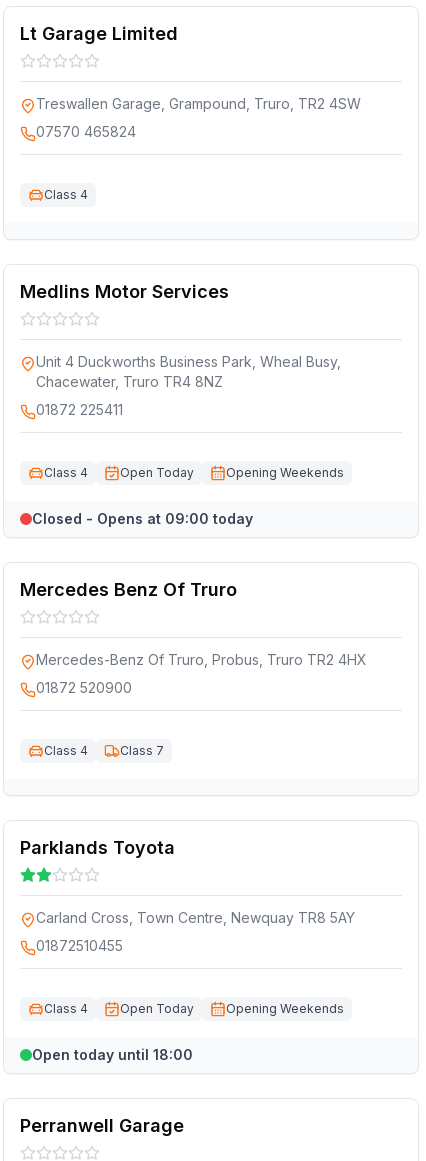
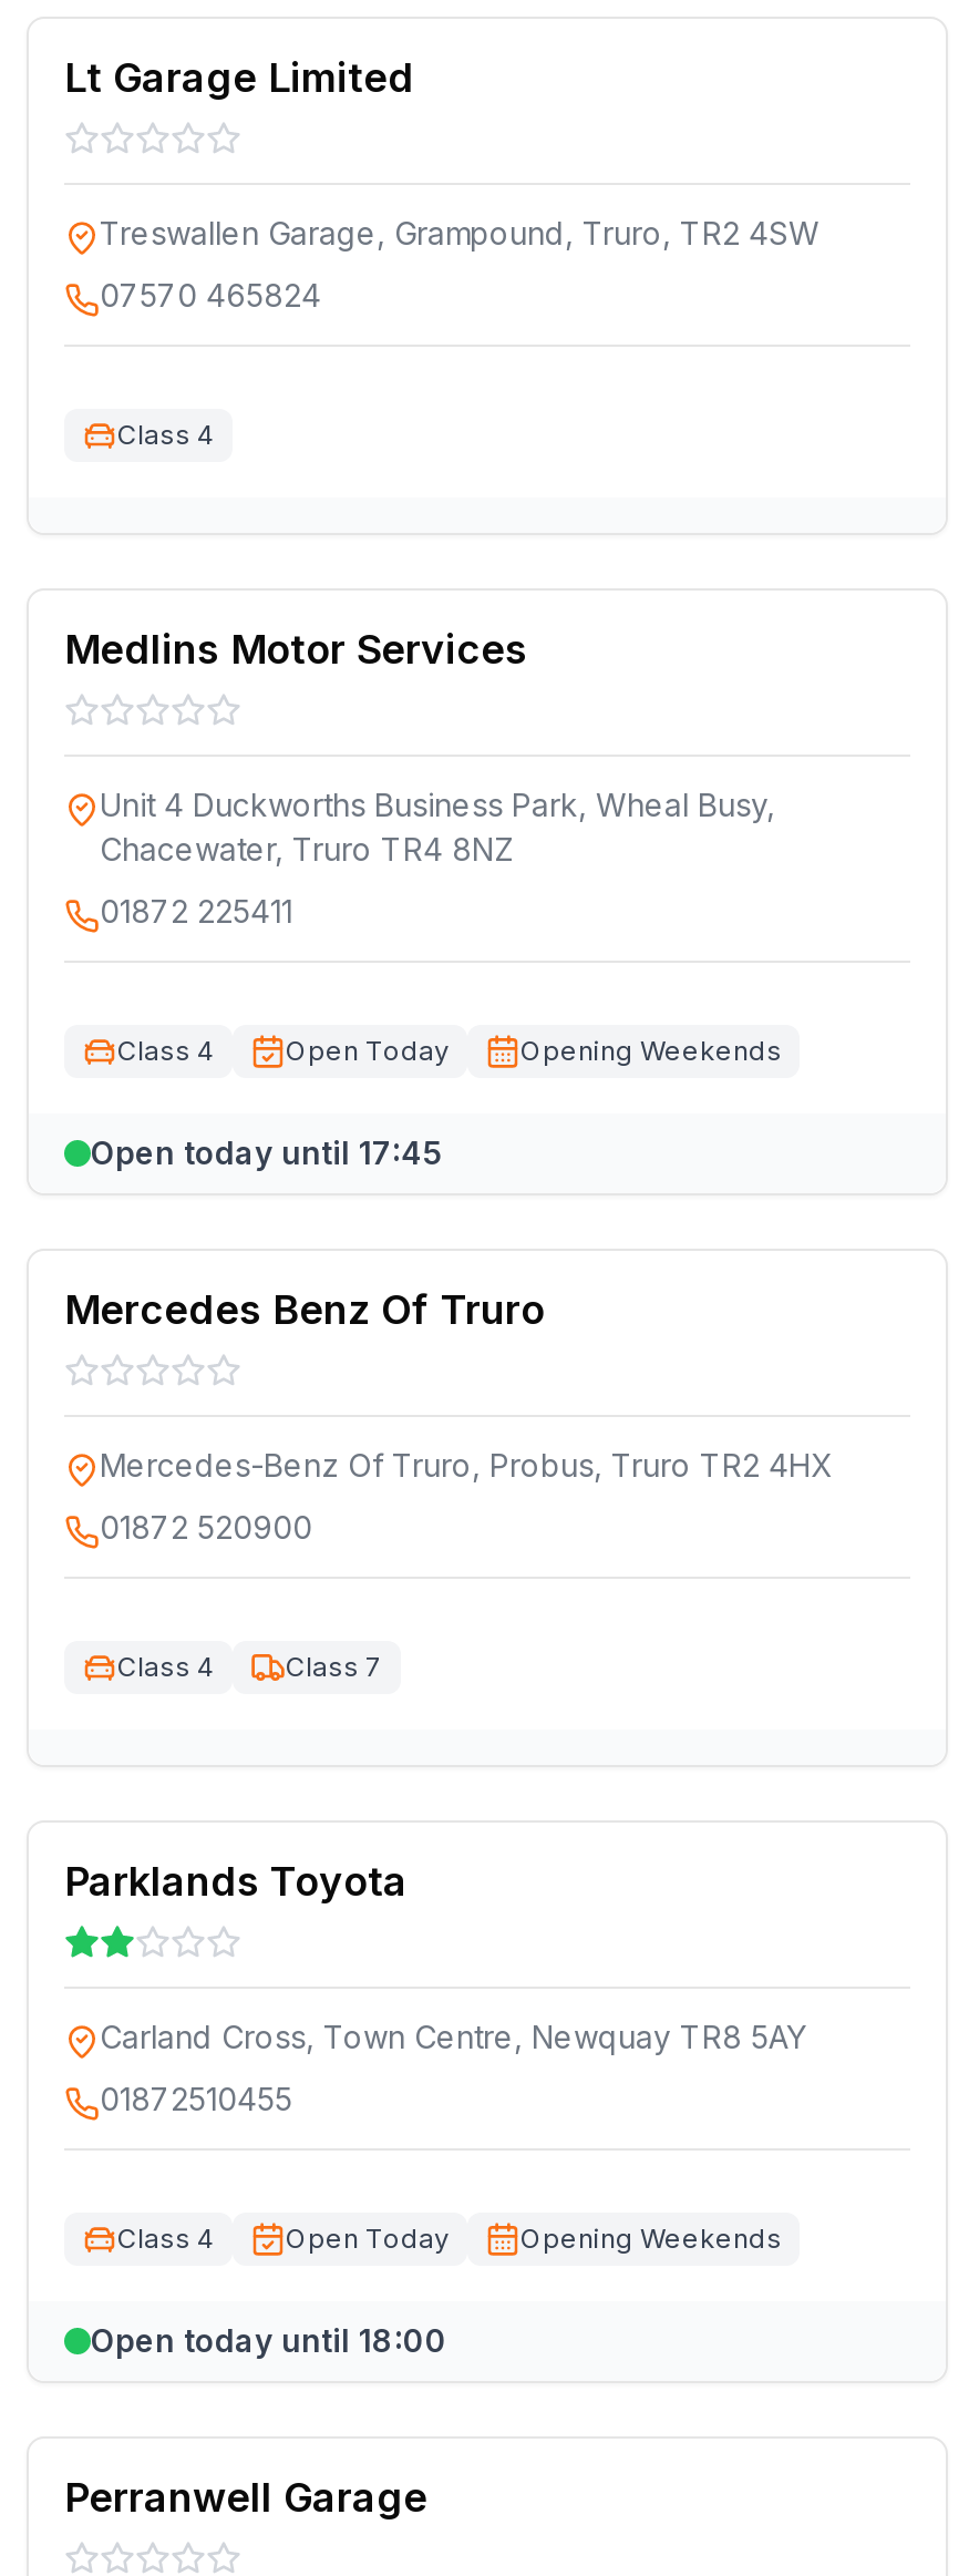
[32,510,253,527] Closed - Opens at 09:00 today -> [91,1133,443,1171] Open today until 17:45

